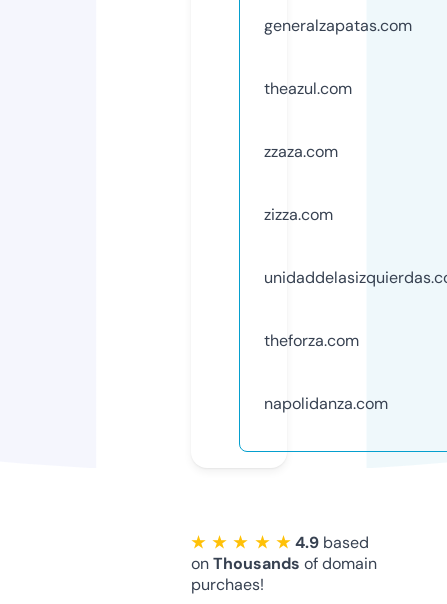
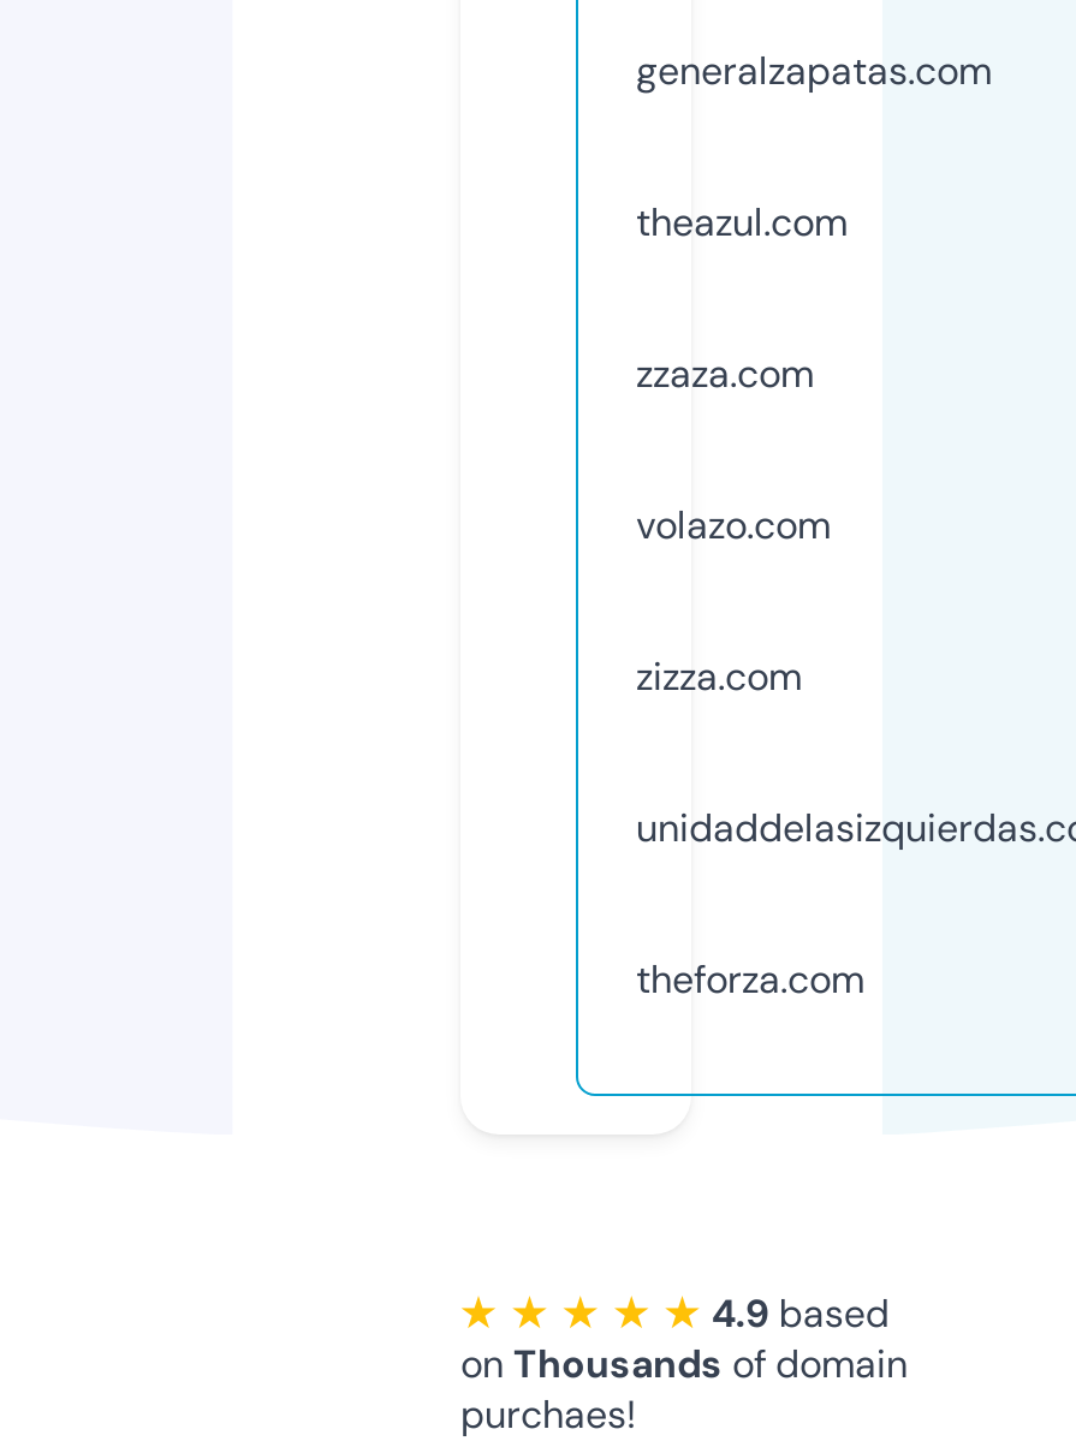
none -> [636,499,831,550] volazo.com
moved [264,204,359,351] -> [636,651,864,1004]: zizza.com | theforza.com
[264,393,388,414] napolidanza.com -> none

